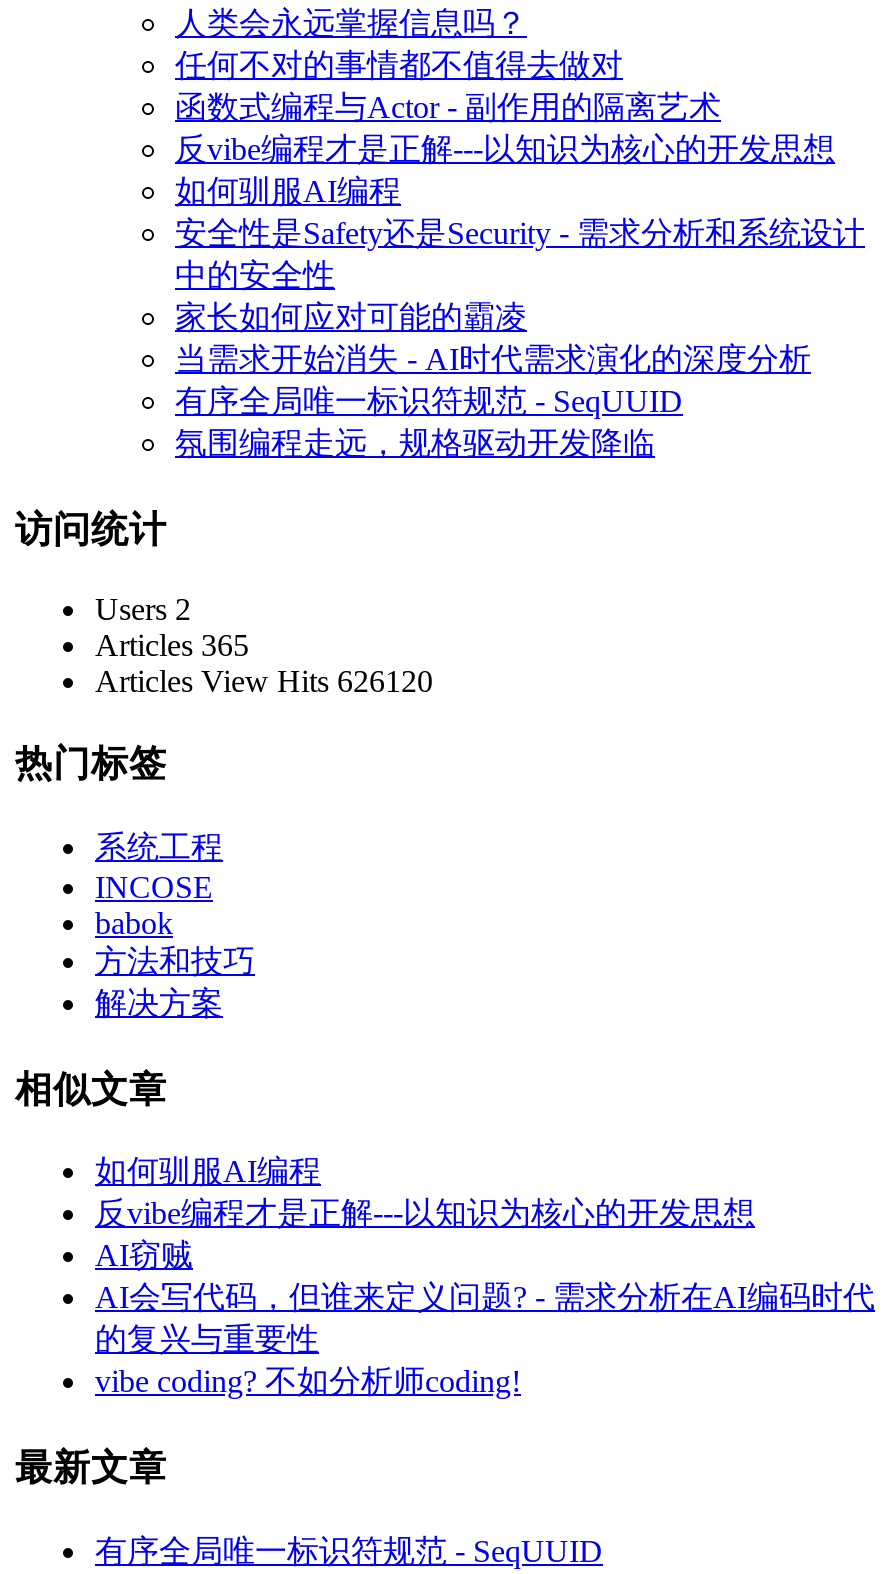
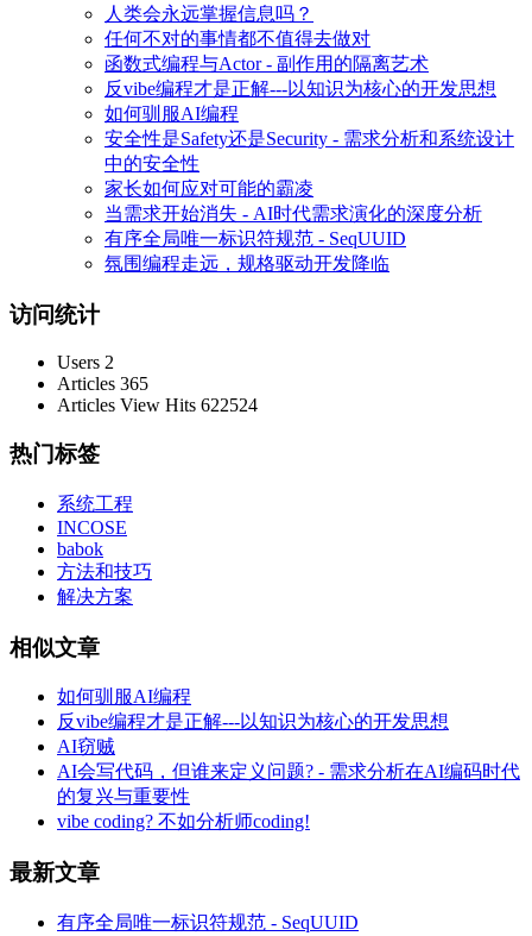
[95,665,433,699] Articles View Hits 626120 -> [57,395,258,416] Articles View Hits 622524

